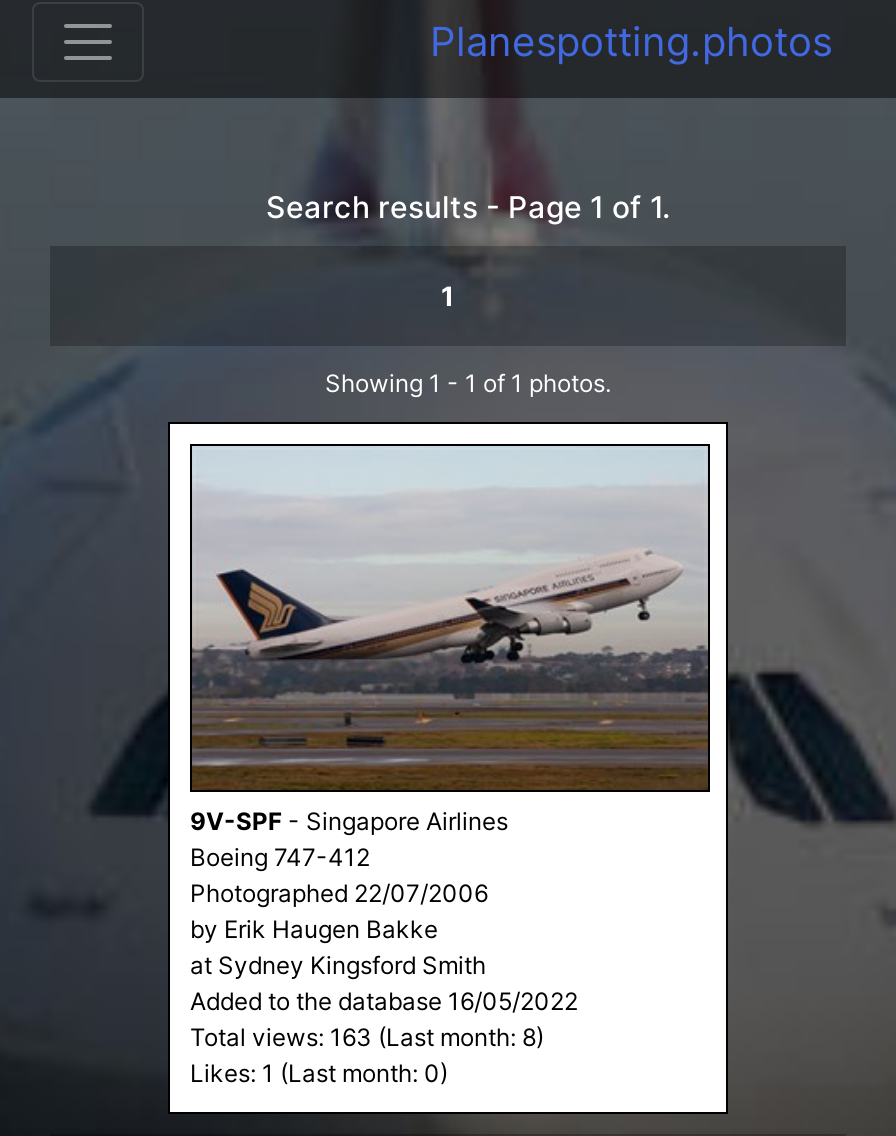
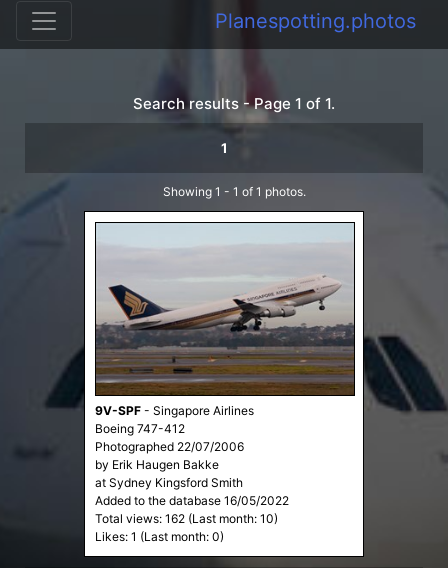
[190,1022,544,1052] Total views: 163 (Last month: 8) -> [95,511,278,526] Total views: 162 (Last month: 10)

